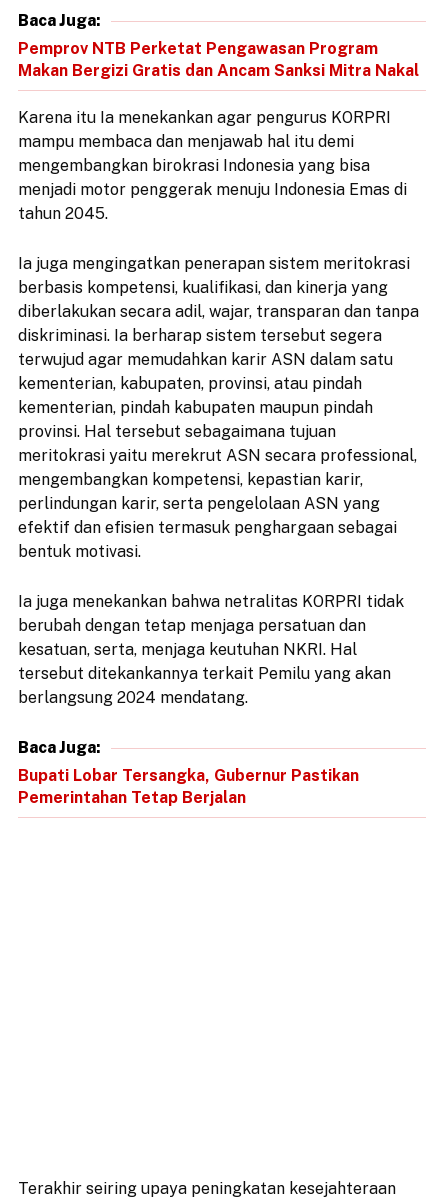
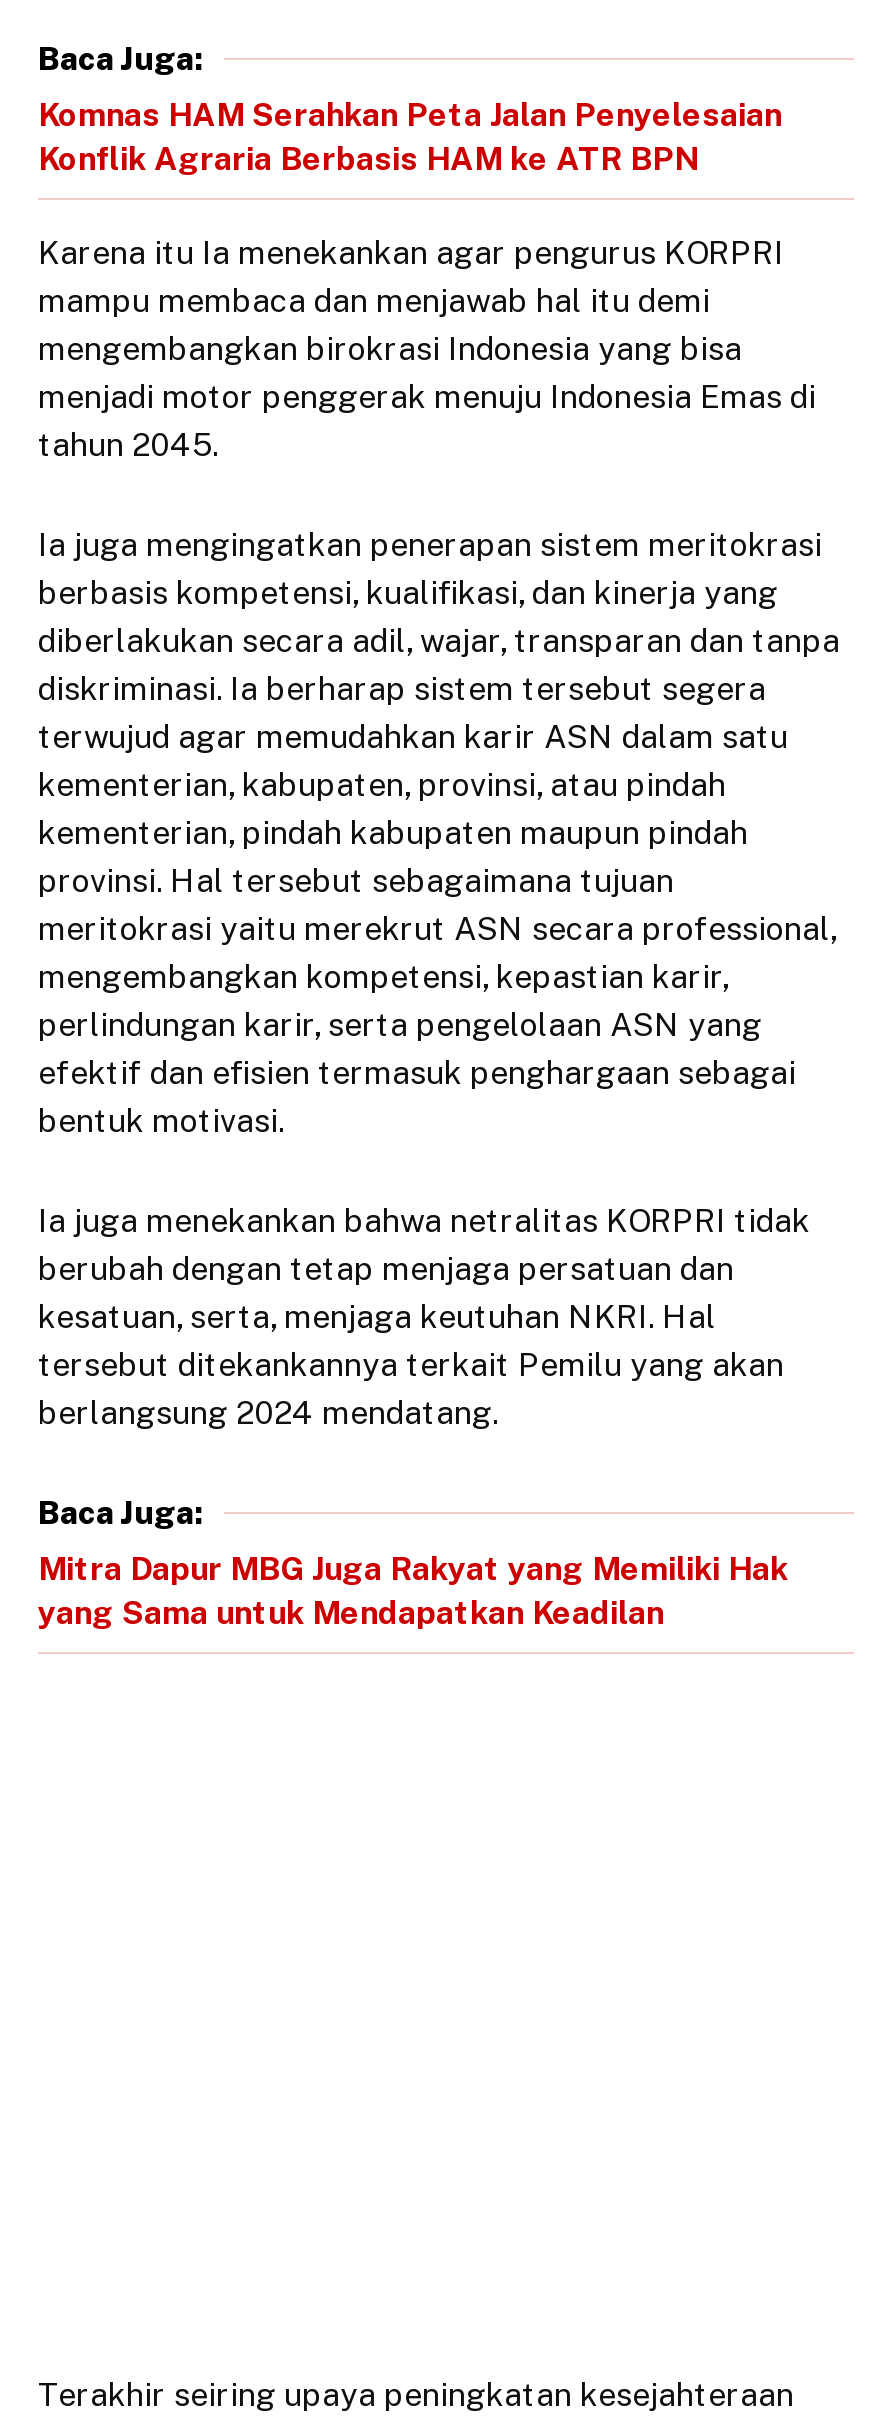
[18,39,419,80] Pemprov NTB Perketat Pengawasan Program | Makan Bergizi Gratis dan Ancam Sanksi Mitra Nakal -> [38,95,782,177] Komnas HAM Serahkan Peta Jalan Penyelesaian | Konflik Agraria Berbasis HAM ke ATR BPN
[18,766,359,807] Bupati Lobar Tersangka, Gubernur Pastikan | Pemerintahan Tetap Berjalan -> [38,1549,788,1631] Mitra Dapur MBG Juga Rakyat yang Memiliki Hak | yang Sama untuk Mendapatkan Keadilan

